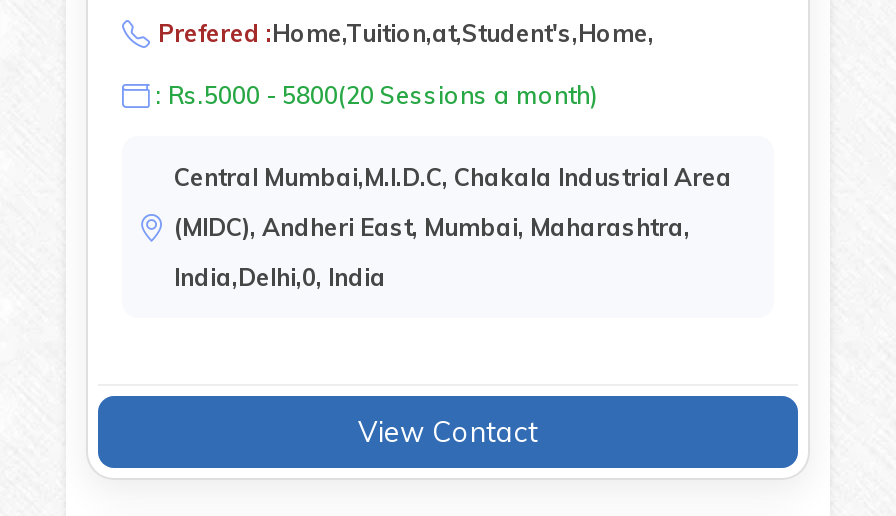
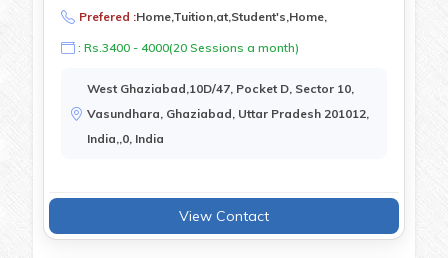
[156,80,598,110] : Rs.5000 - 5800(20 Sessions a month) -> [78,40,299,55] : Rs.3400 - 4000(20 Sessions a month)
[174,162,732,192] Central Mumbai,M.I.D.C, Chakala Industrial Area -> [87,81,354,96] West Ghaziabad,10D/47, Pocket D, Sector 10,
[174,212,690,242] (MIDC), Andheri East, Mumbai, Maharashtra, -> [87,106,369,121] Vasundhara, Ghaziabad, Uttar Pradesh 201012,
[174,262,386,292] India,Delhi,0, India -> [87,131,164,146] India,,0, India

